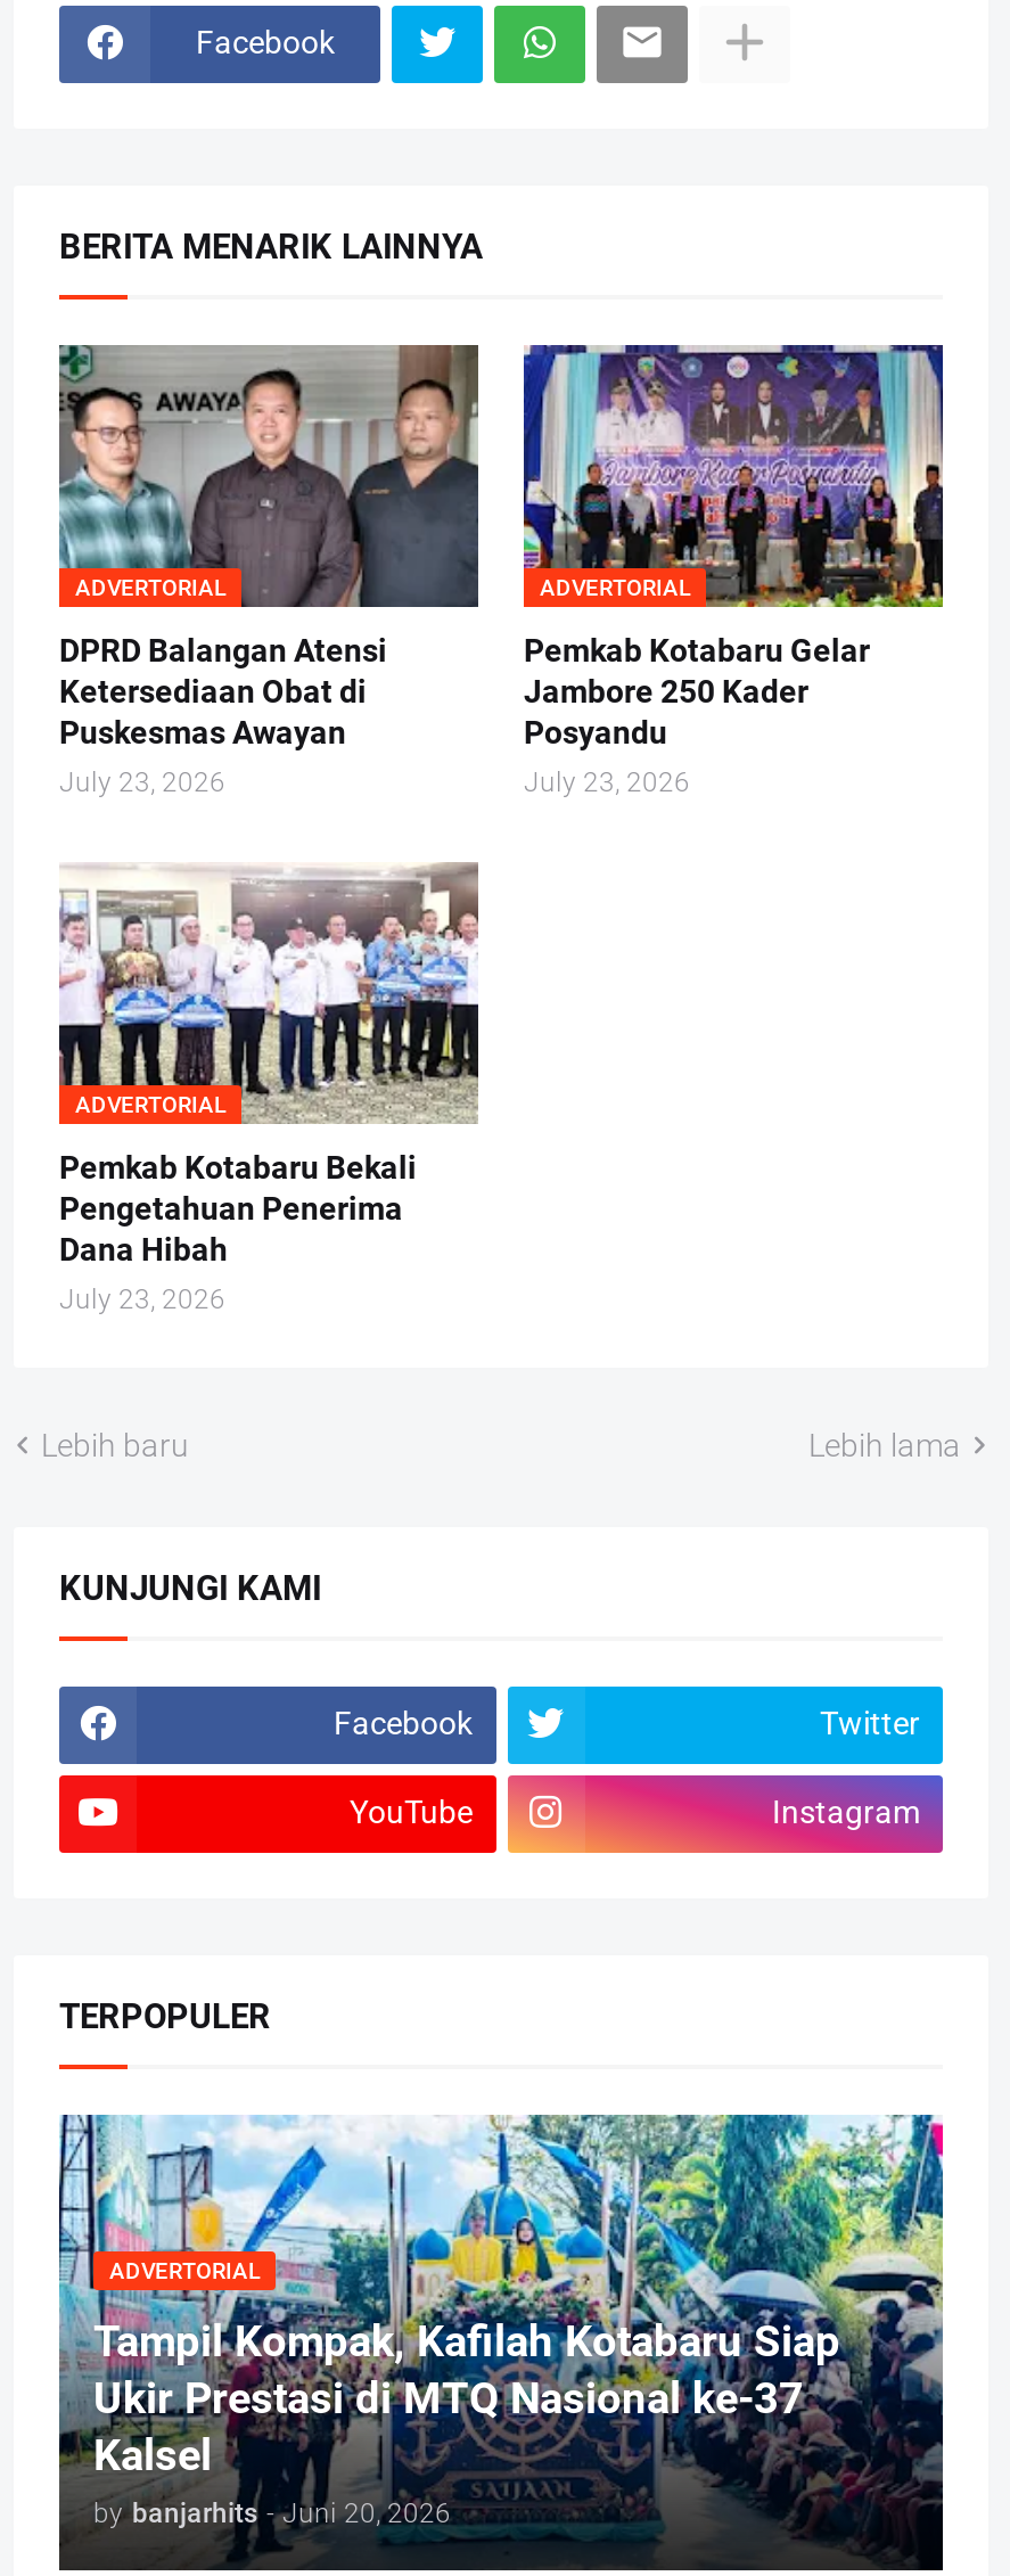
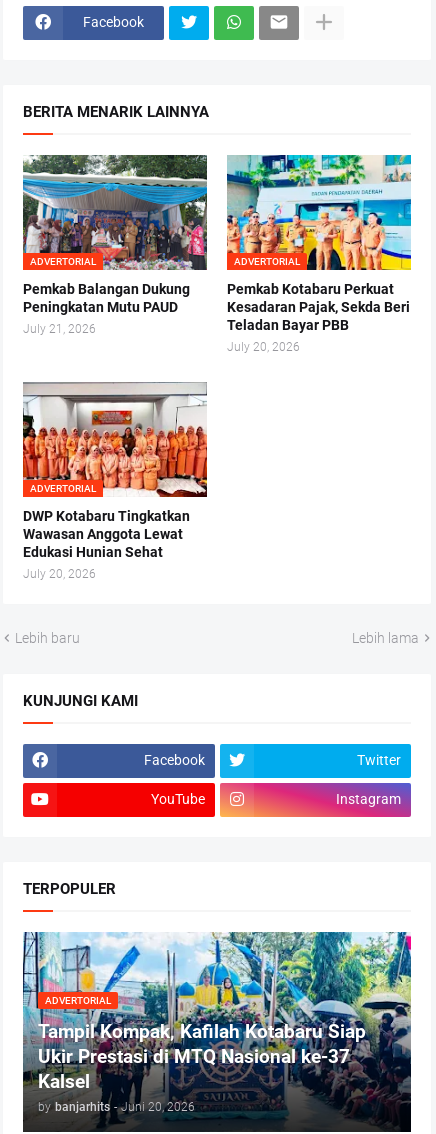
[57,343,478,798] [image] | DPRD Balangan Atensi | Ketersediaan Obat di | Puskesmas Awayan | July 23, 2026 -> [22,155,208,336] [image] | Pemkab Balangan Dukung | Peningkatan Mutu PAUD | July 21, 2026
[522,343,945,798] [image] | Pemkab Kotabaru Gelar | Jambore 250 Kader | Posyandu | July 23, 2026 -> [226,154,412,354] [image] | Pemkab Kotabaru Perkuat | Kesadaran Pajak, Sekda Beri | Teladan Bayar PBB | July 20, 2026
[57,862,481,1315] [image] | Pemkab Kotabaru Bekali | Pengetahuan Penerima | Dana Hibah | July 23, 2026 -> [22,381,208,581] [image] | DWP Kotabaru Tingkatkan | Wawasan Anggota Lewat | Edukasi Hunian Sehat | July 20, 2026

